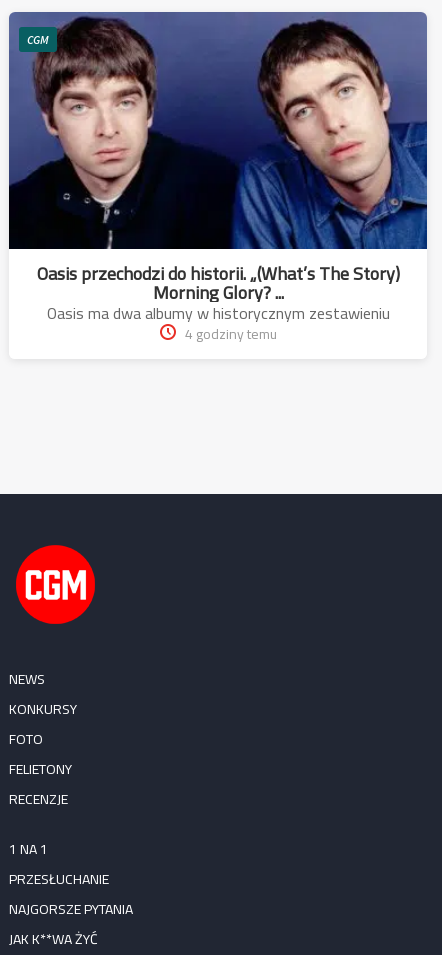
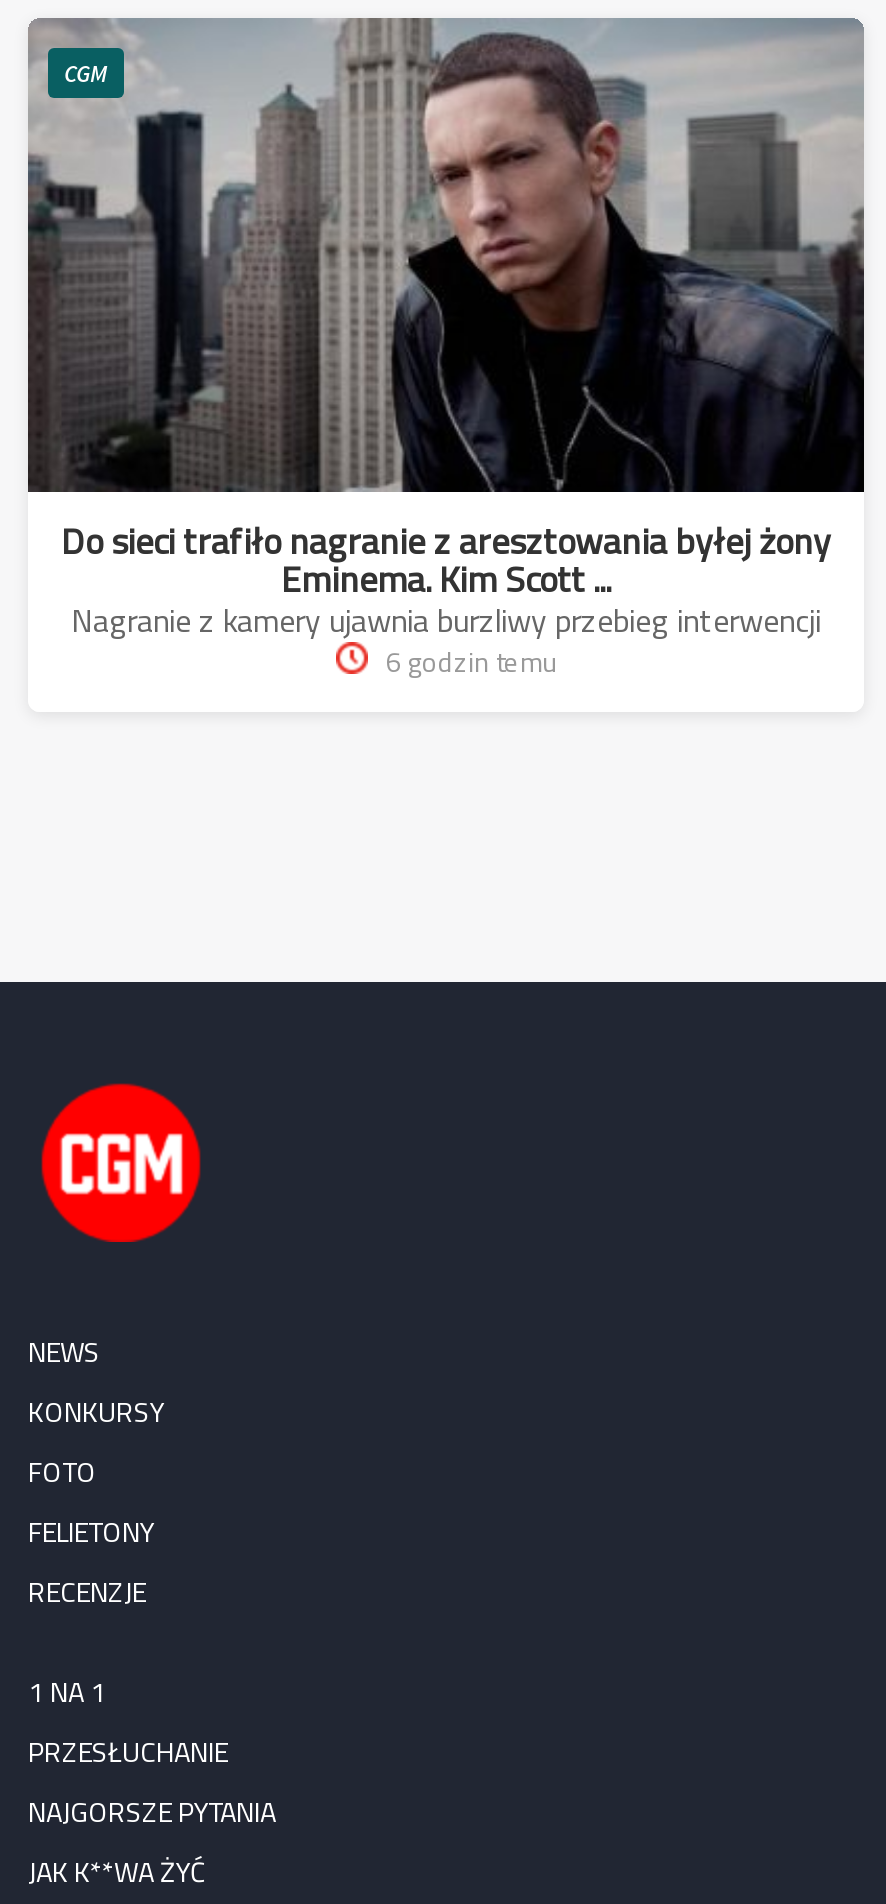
[9,12,428,347] [image] | Oasis przechodzi do historii. „(What’s The Story) | Morning Glory? ... | Oasis ma dwa albumy w historycznym zestawieniu | 4 godziny temu -> [28,18,866,688] [image] | Do sieci trafiło nagranie z aresztowania byłej żony | Eminema. Kim Scott ... | Nagranie z kamery ujawnia burzliwy przebieg interwencji | 6 godzin temu

